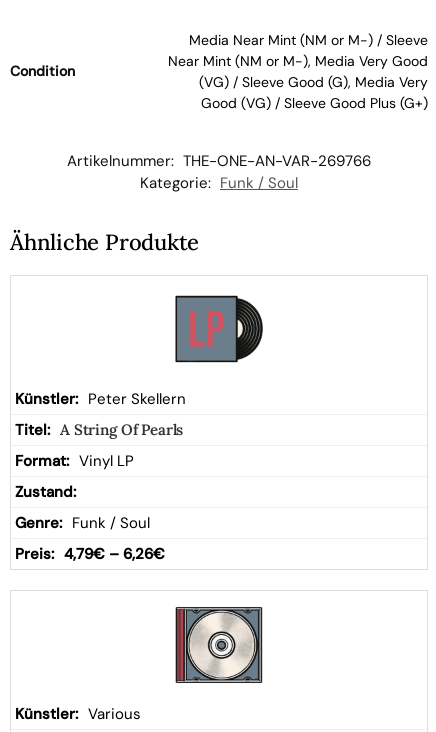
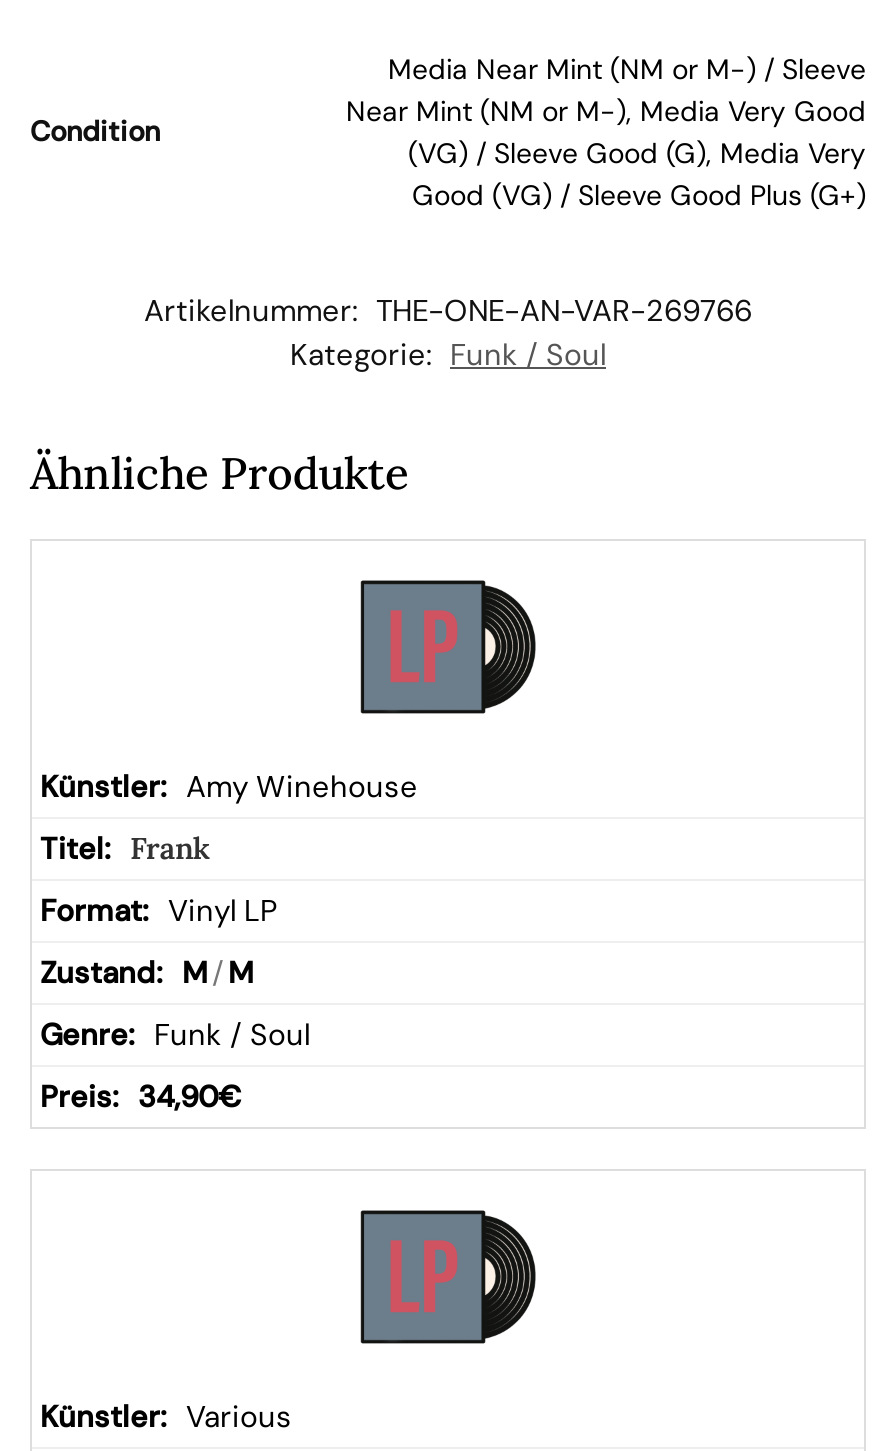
[88,389,186,409] Peter Skellern -> [186,768,418,808] Amy Winehouse
[60,420,183,439] A String Of Pearls -> [130,830,210,868] Frank
none -> [182,954,254,994] M / M
[64,544,165,564] 4,79€ – 6,26€ -> [138,1078,242,1118] 34,90€
[174,606,264,684] [image] -> [360,1203,538,1355] [image]

